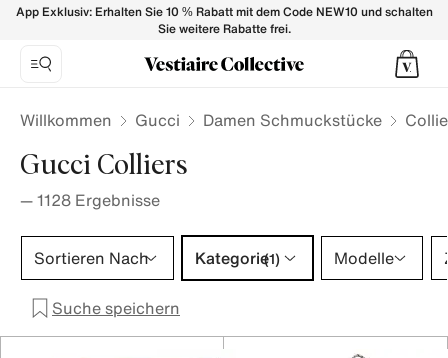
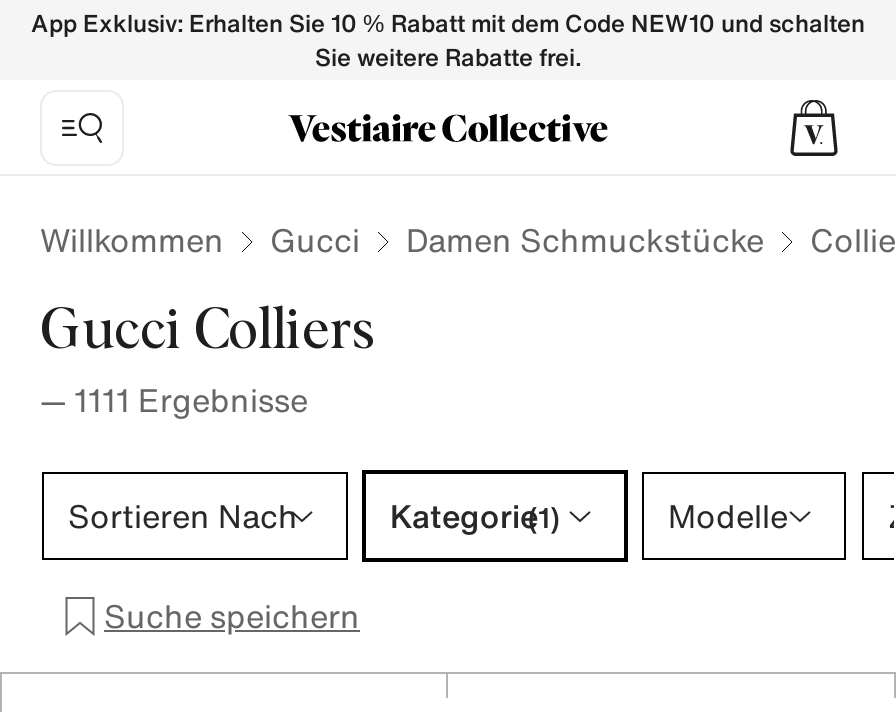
[20,188,160,212] — 1128 Ergebnisse -> [40,376,308,424] — 1111 Ergebnisse

